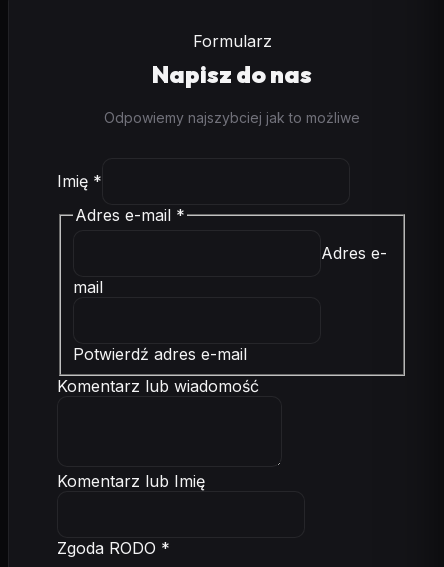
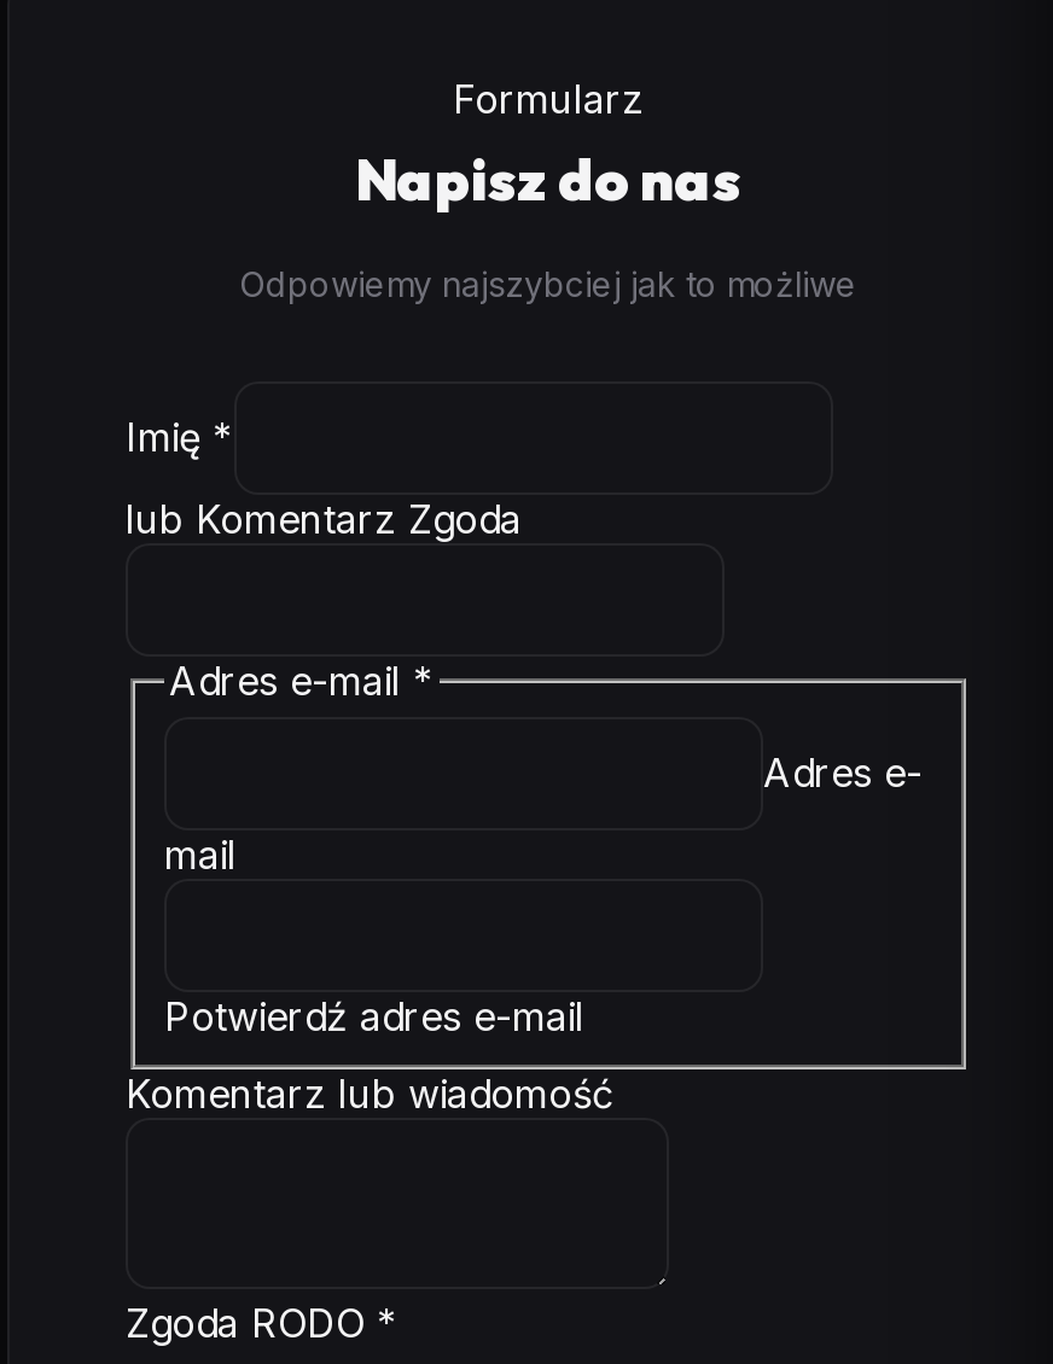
none -> [126,494,522,543] lub Komentarz Zgoda
moved [57,205,387,396] -> [126,656,923,1119]: Adres e-mail * | Adres e- | mail | Potwierdź adres e-mail | Komentarz lub wiadomość
[57,471,205,491] Komentarz lub Imię -> none

